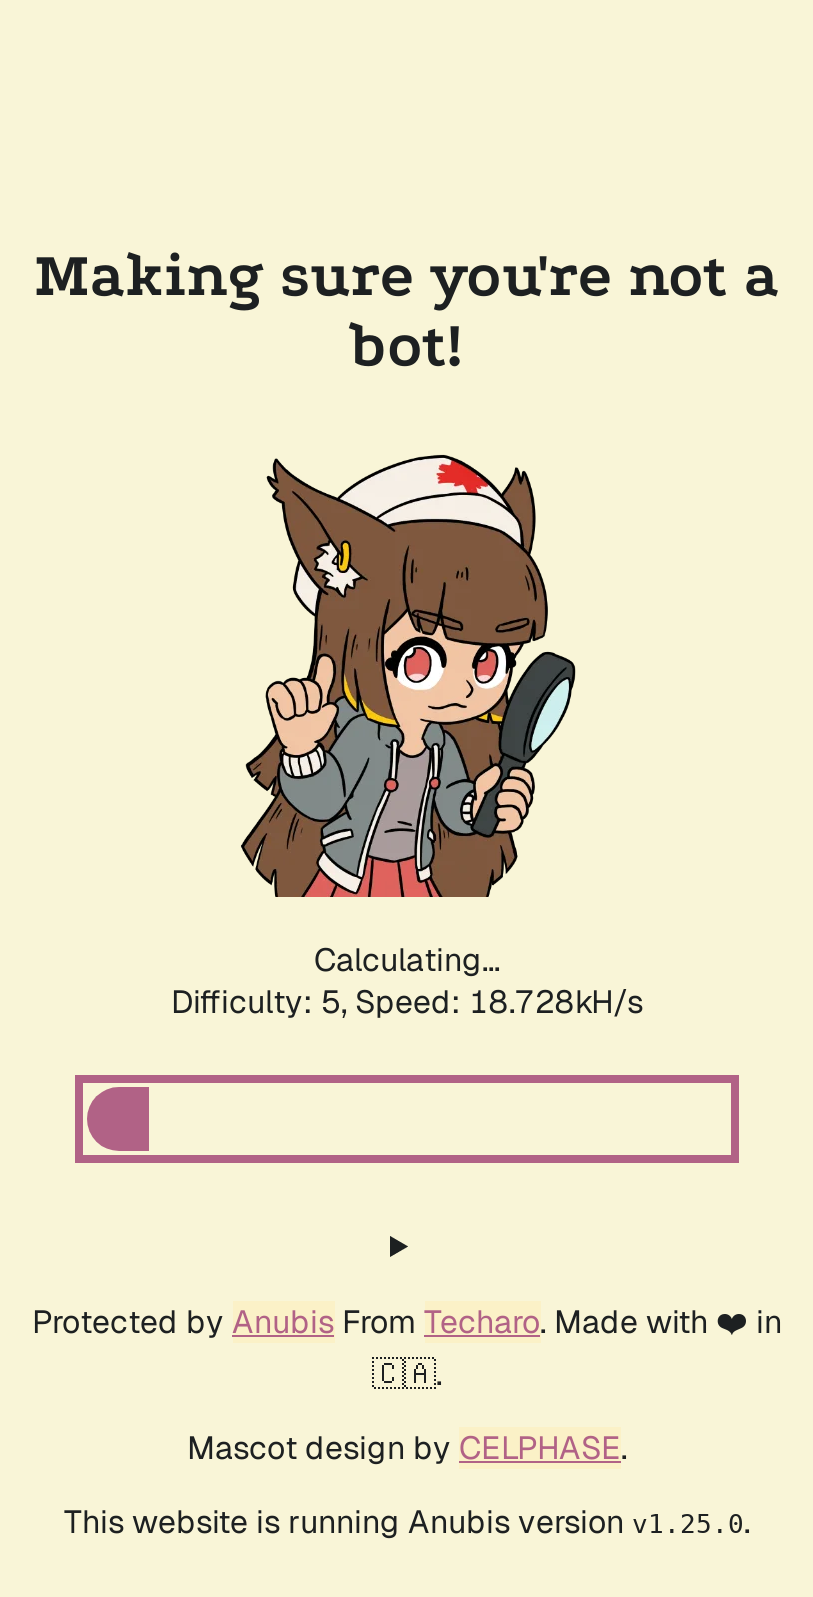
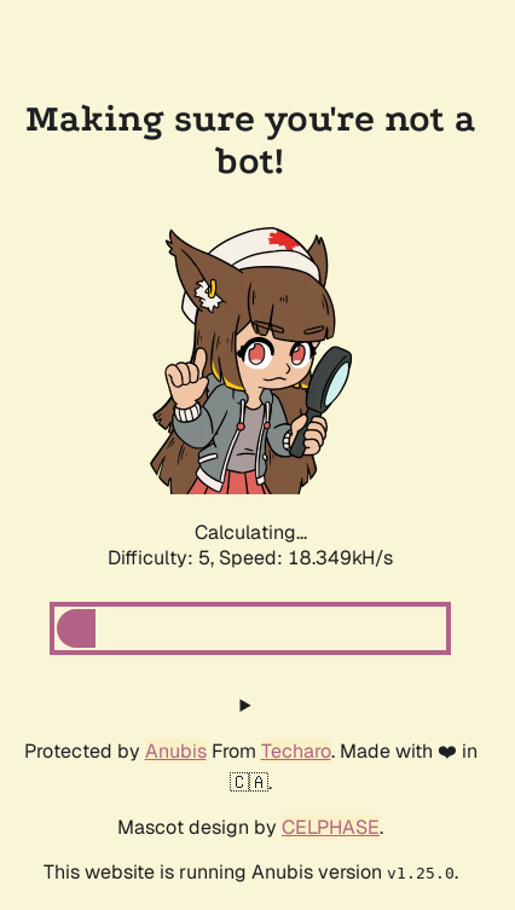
[171,981,643,1023] Difficulty: 5, Speed: 18.728kH/s -> [108,545,393,570] Difficulty: 5, Speed: 18.349kH/s

